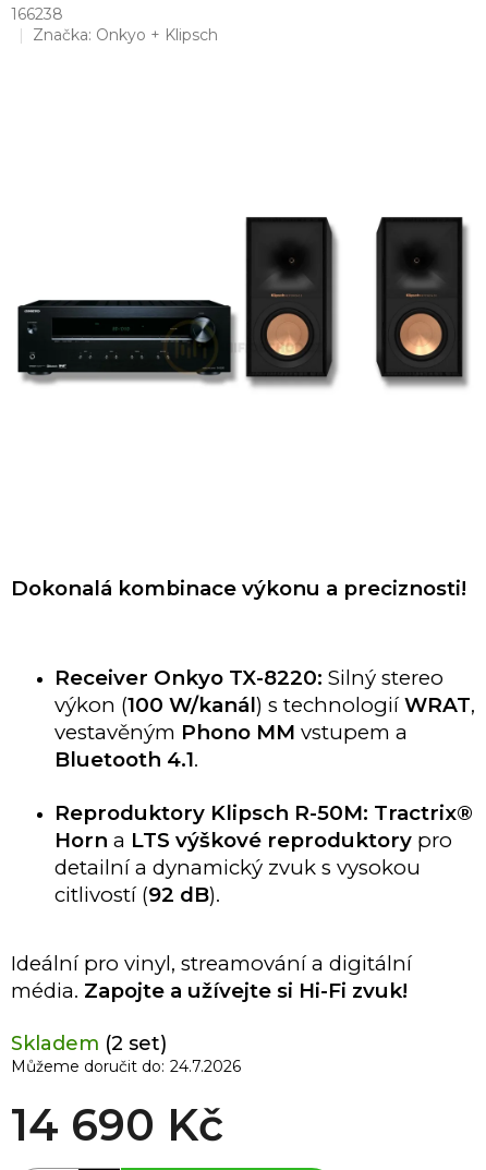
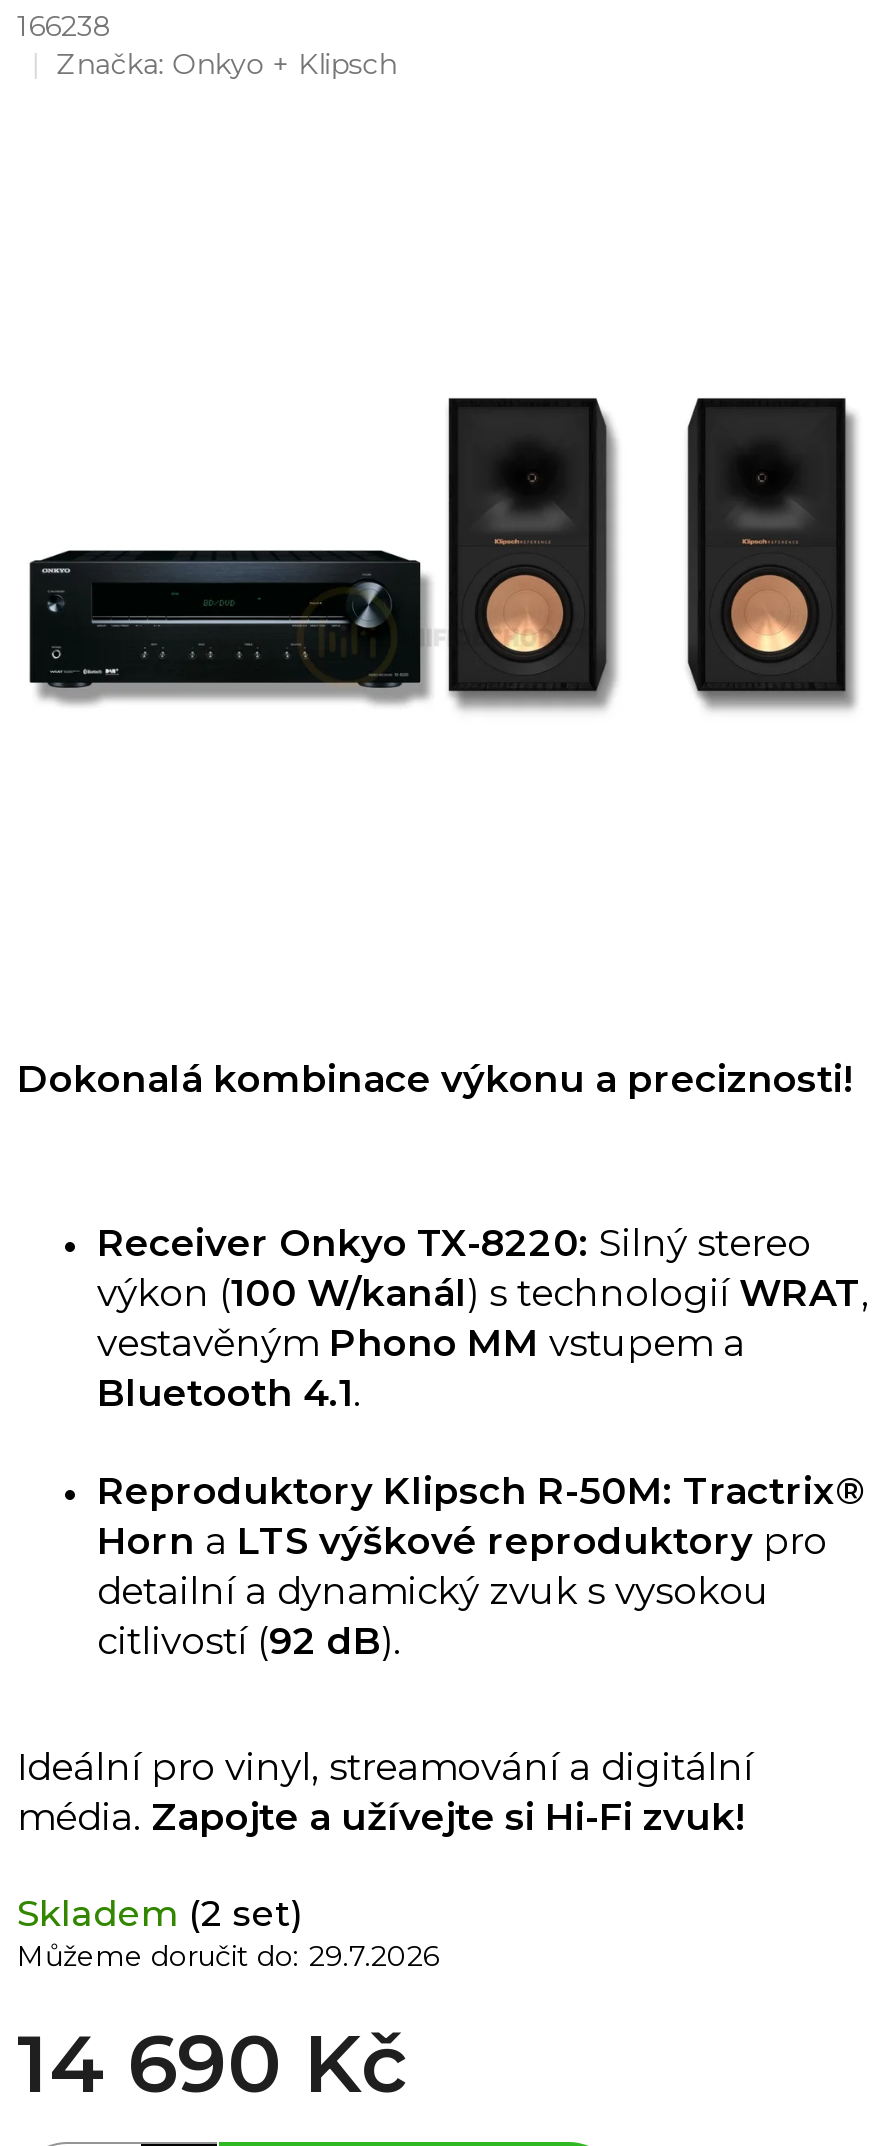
[11,1057,241,1077] Můžeme doručit do: 24.7.2026 -> [17,1939,439,1975] Můžeme doručit do: 29.7.2026

